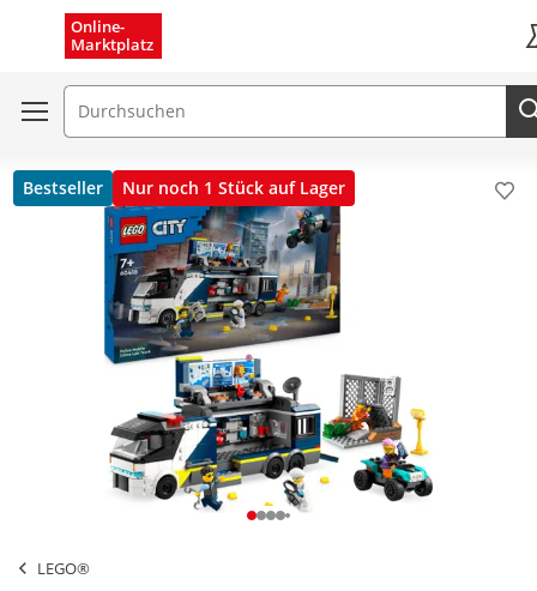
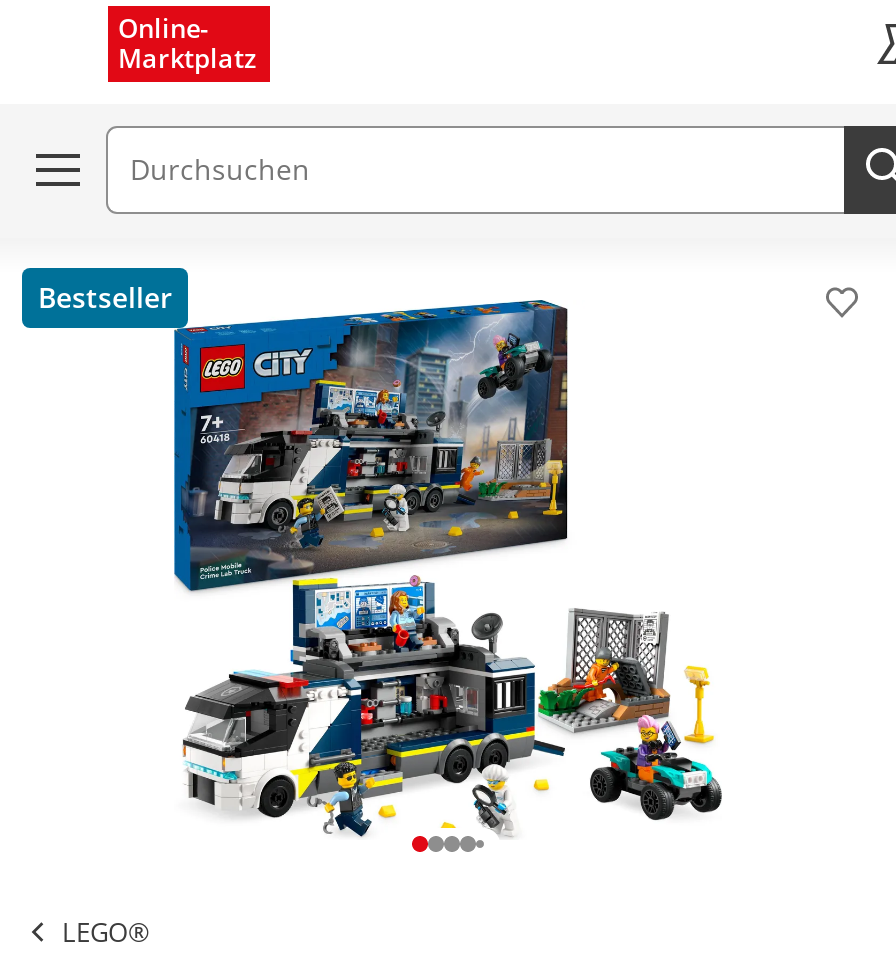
[122,176,345,199] Nur noch 1 Stück auf Lager -> none

